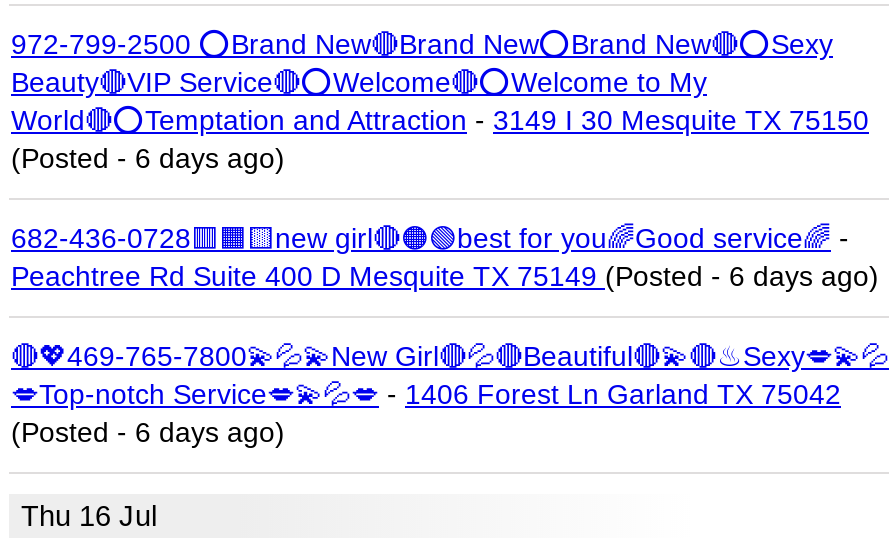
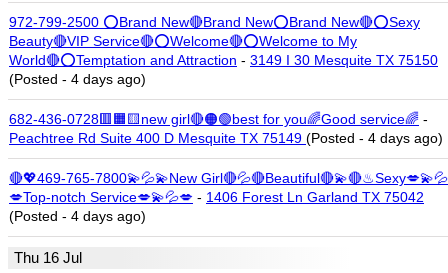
[11,142,285,174] (Posted - 6 days ago) -> [9,71,146,87] (Posted - 4 days ago)
[11,260,879,292] Peachtree Rd Suite 400 D Mesquite TX 75149 (Posted - 6 days ago) -> [9,130,443,146] Peachtree Rd Suite 400 D Mesquite TX 75149 (Posted - 4 days ago)
[11,416,285,448] (Posted - 6 days ago) -> [9,208,146,224] (Posted - 4 days ago)

